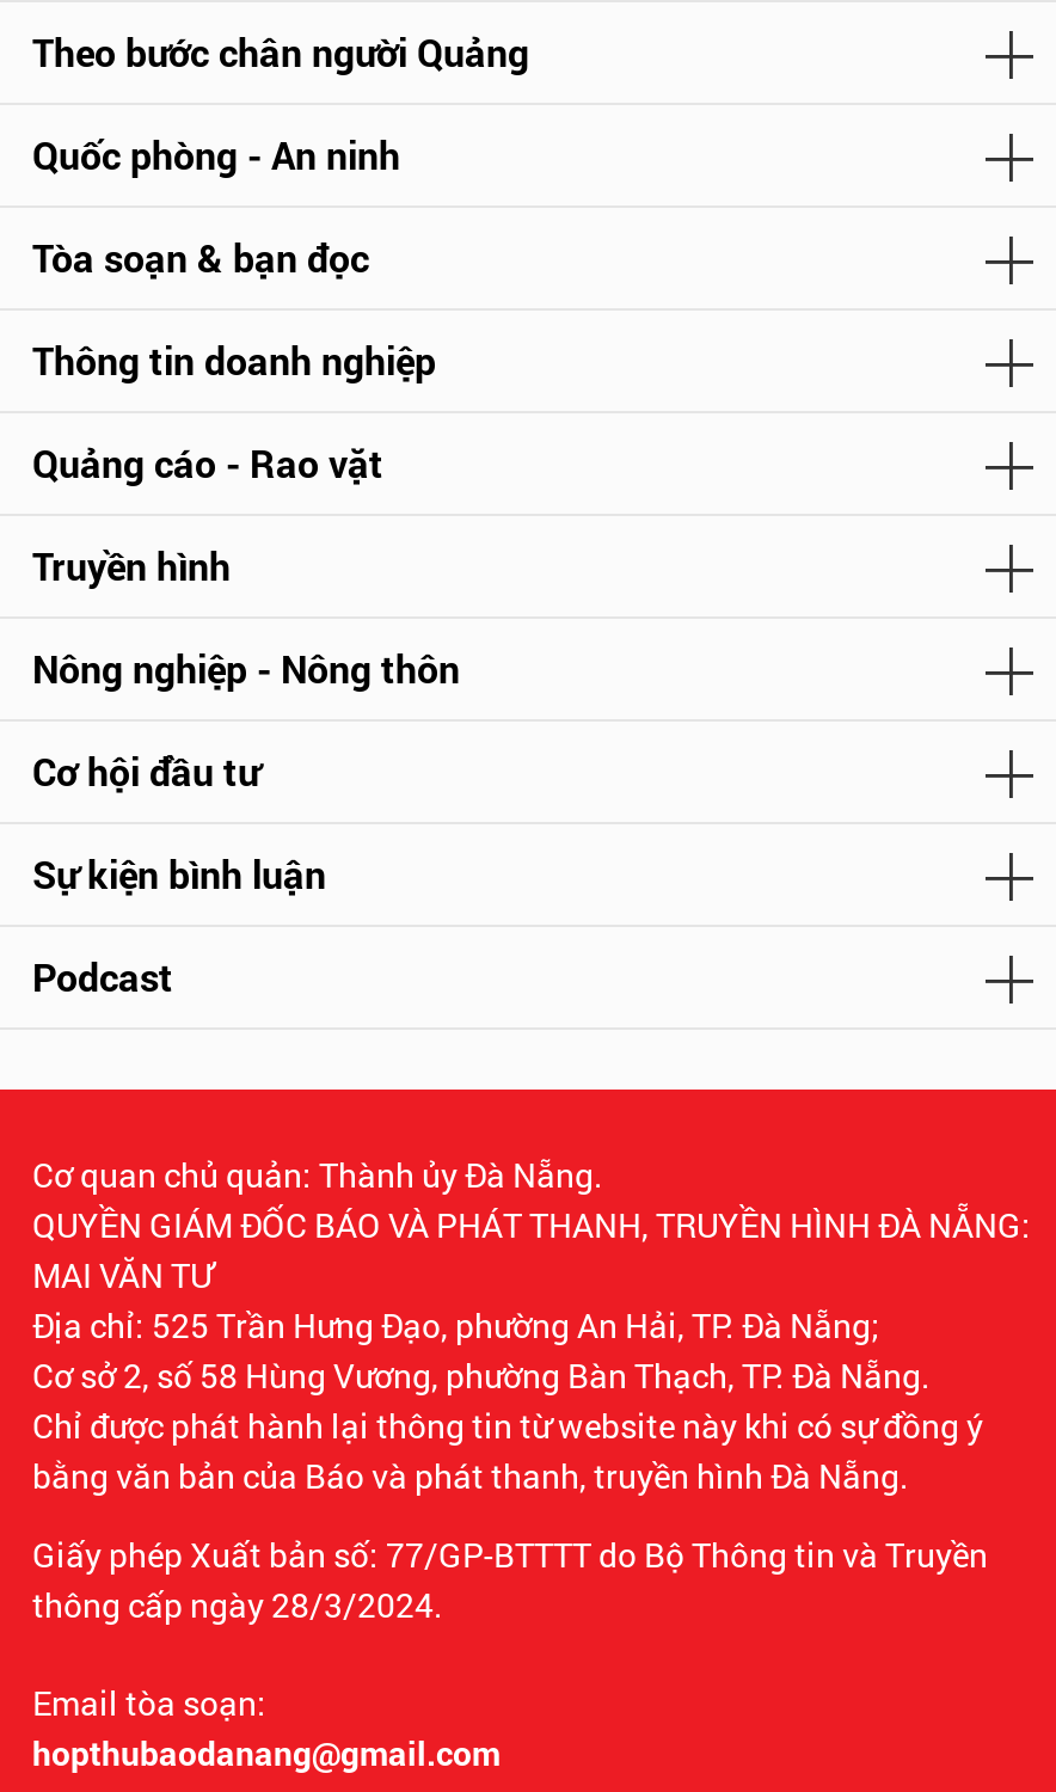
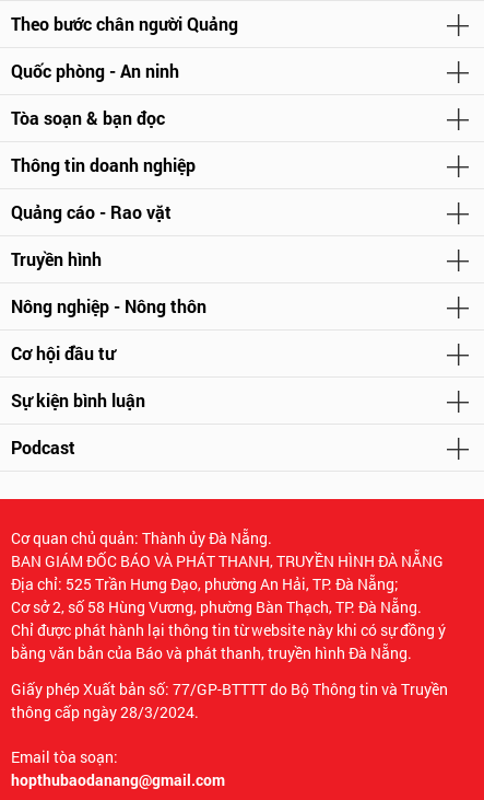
[32,1202,1031,1297] QUYỀN GIÁM ĐỐC BÁO VÀ PHÁT THANH, TRUYỀN HÌNH ĐÀ NẴNG: | MAI VĂN TƯ -> [11,550,444,571] BAN GIÁM ĐỐC BÁO VÀ PHÁT THANH, TRUYỀN HÌNH ĐÀ NẴNG

